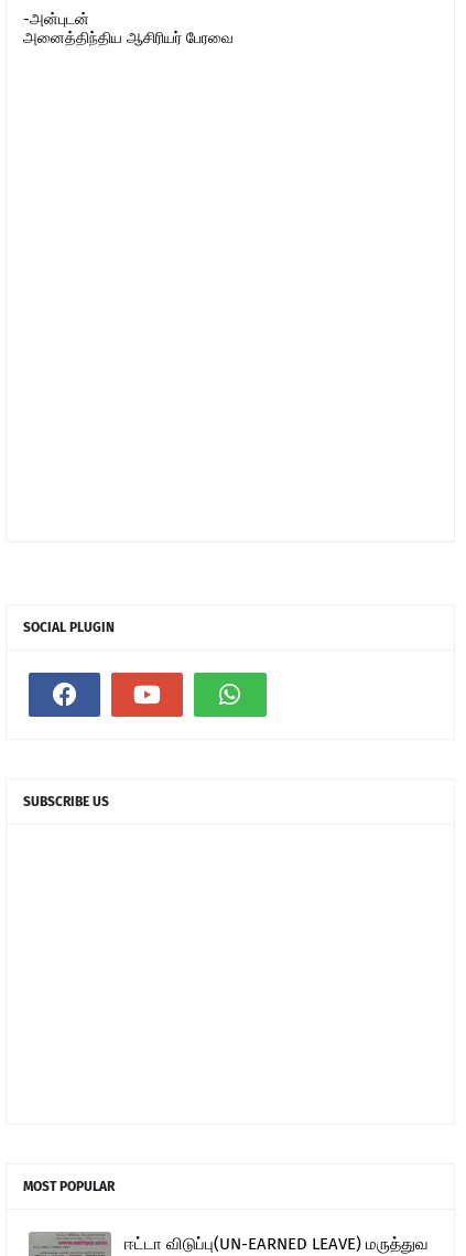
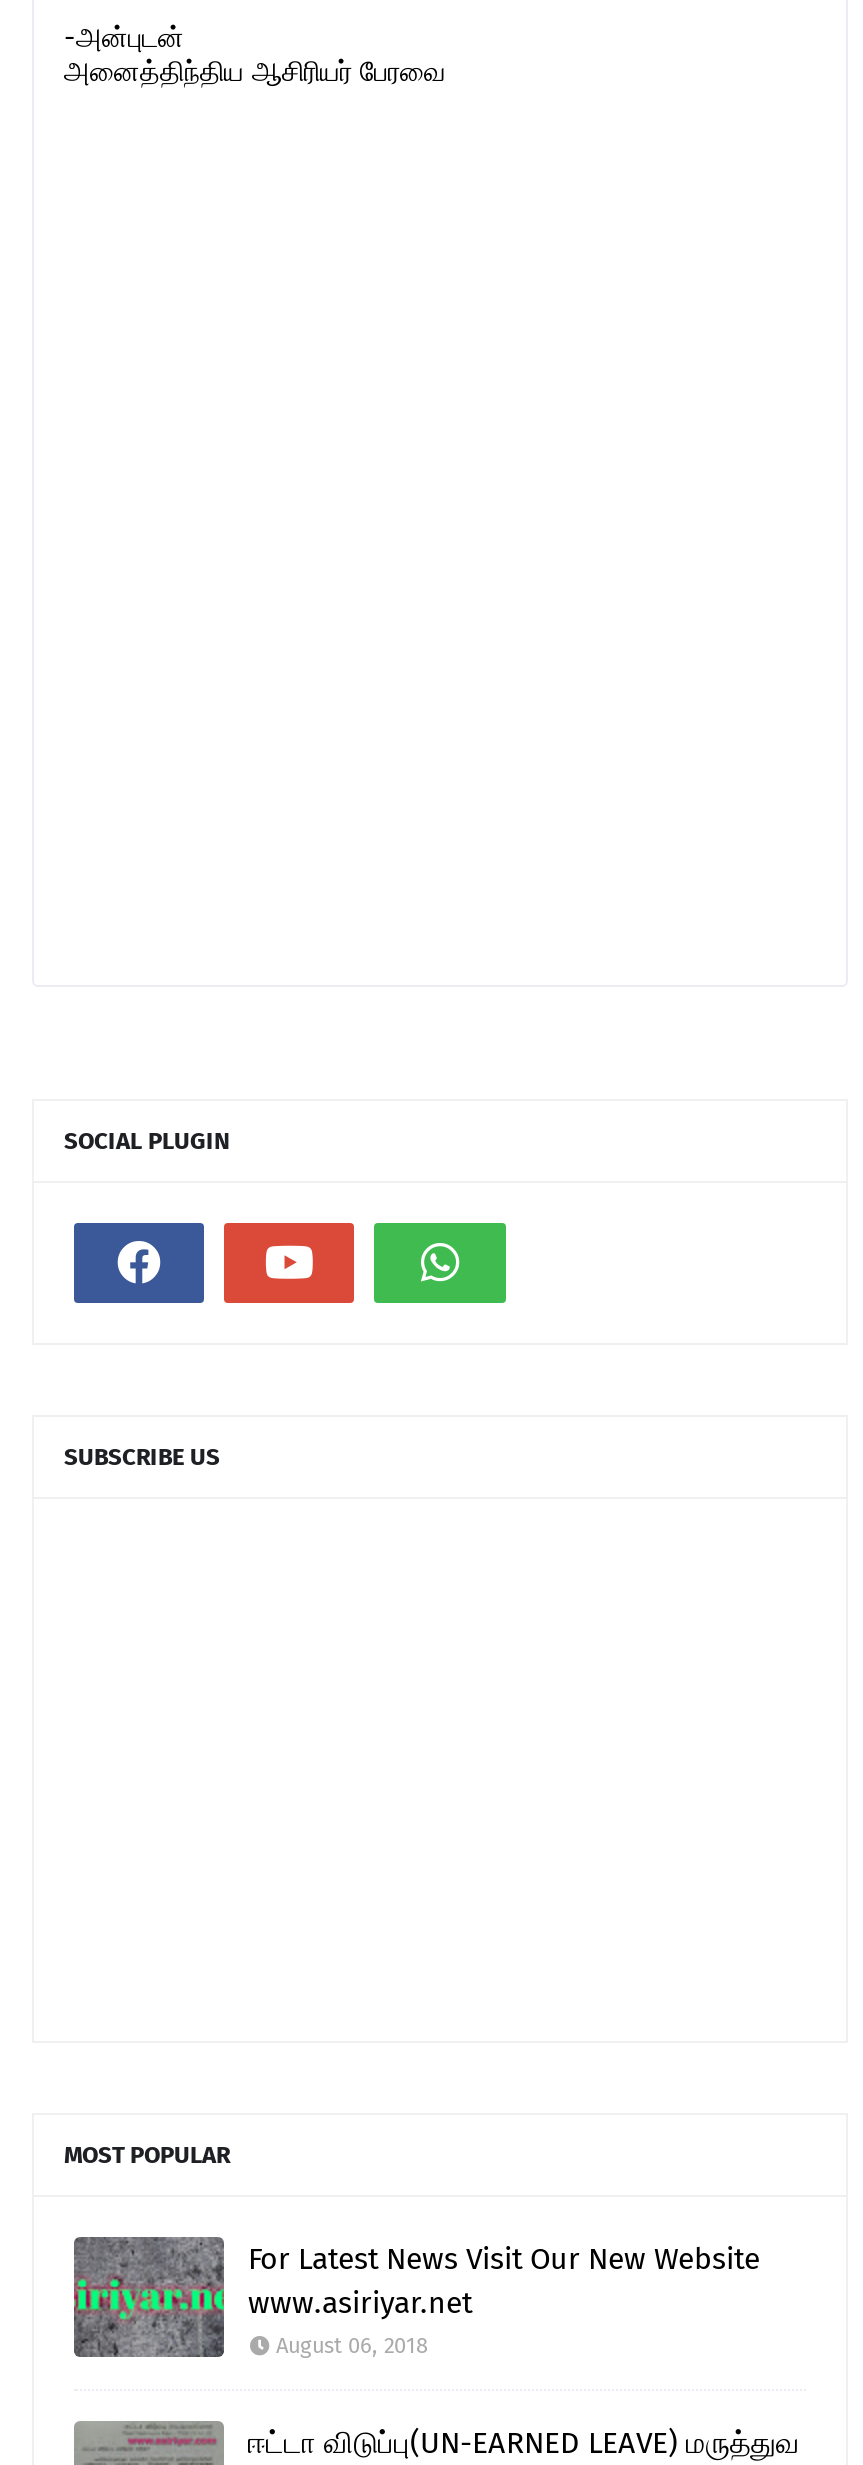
none -> [72,2237,760,2359] [image] | For Latest News Visit Our New Website | www.asiriyar.net | August 06, 2018

